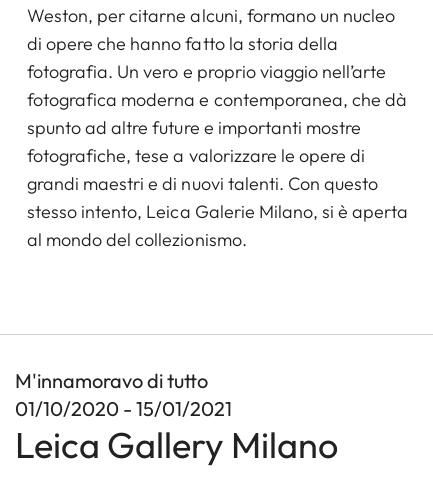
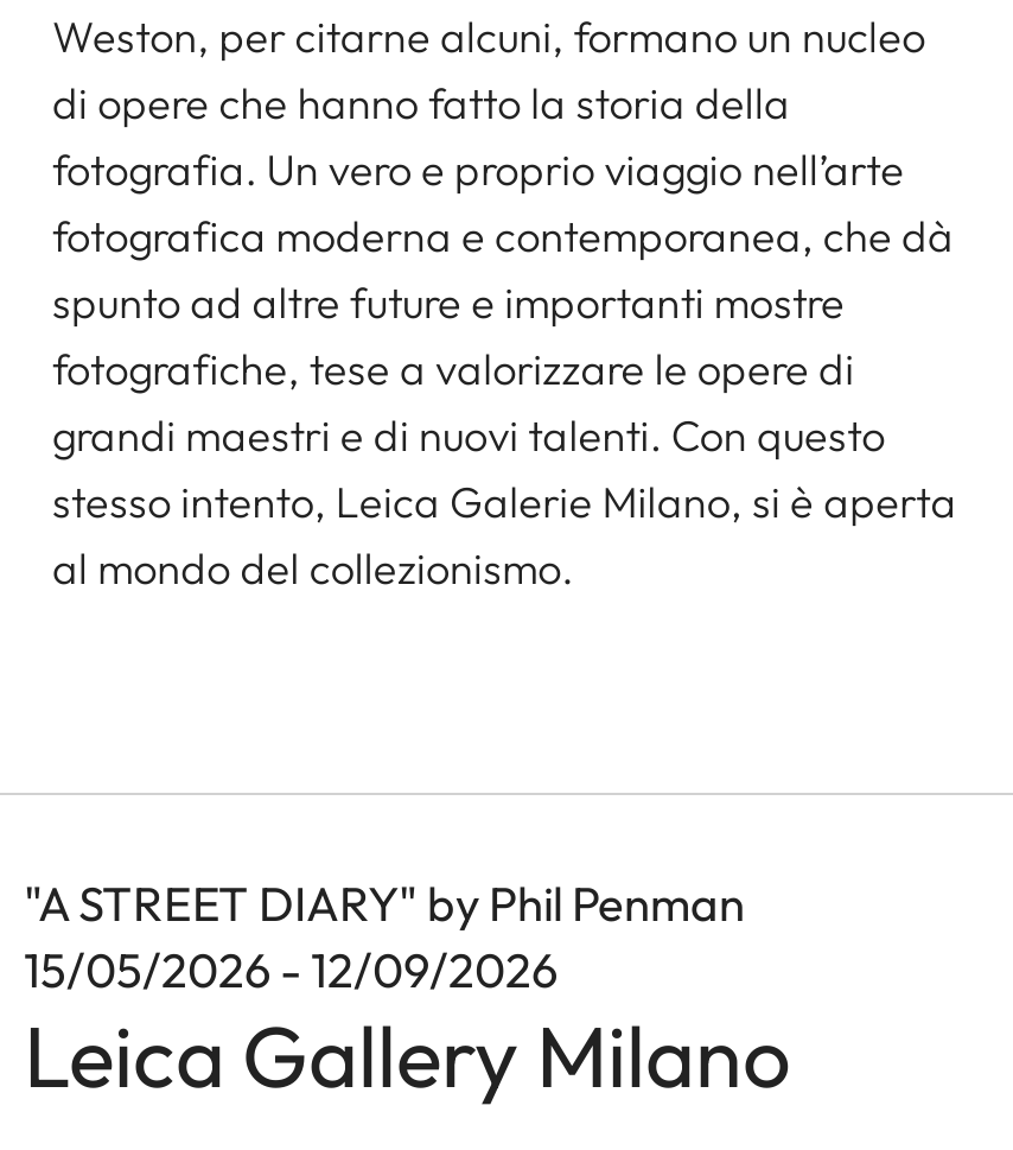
[15,368,232,421] M'innamoravo di tutto | 01/10/2020 - 15/01/2021 -> [24,873,745,998] "A STREET DIARY" by Phil Penman | 15/05/2026 - 12/09/2026

